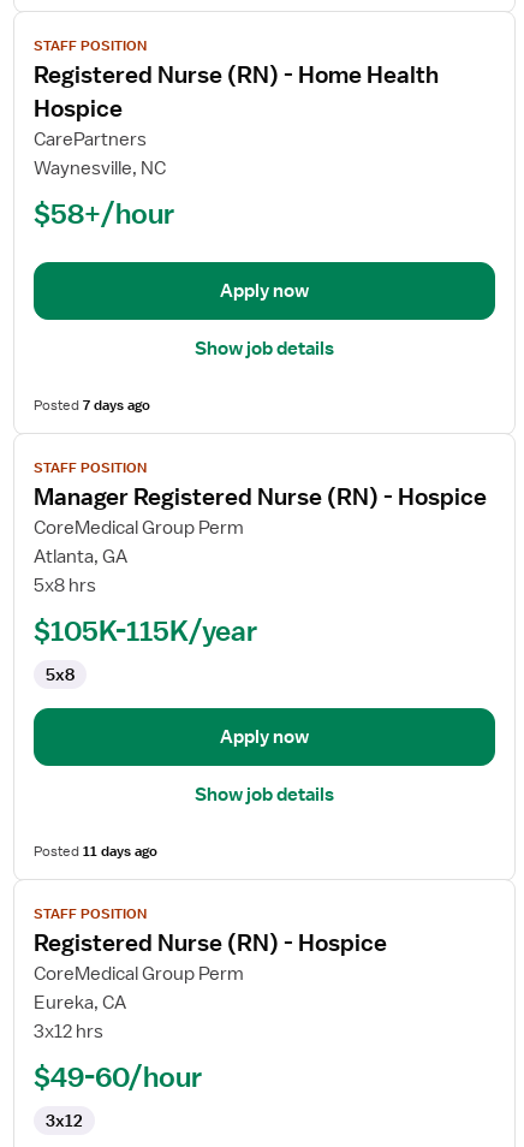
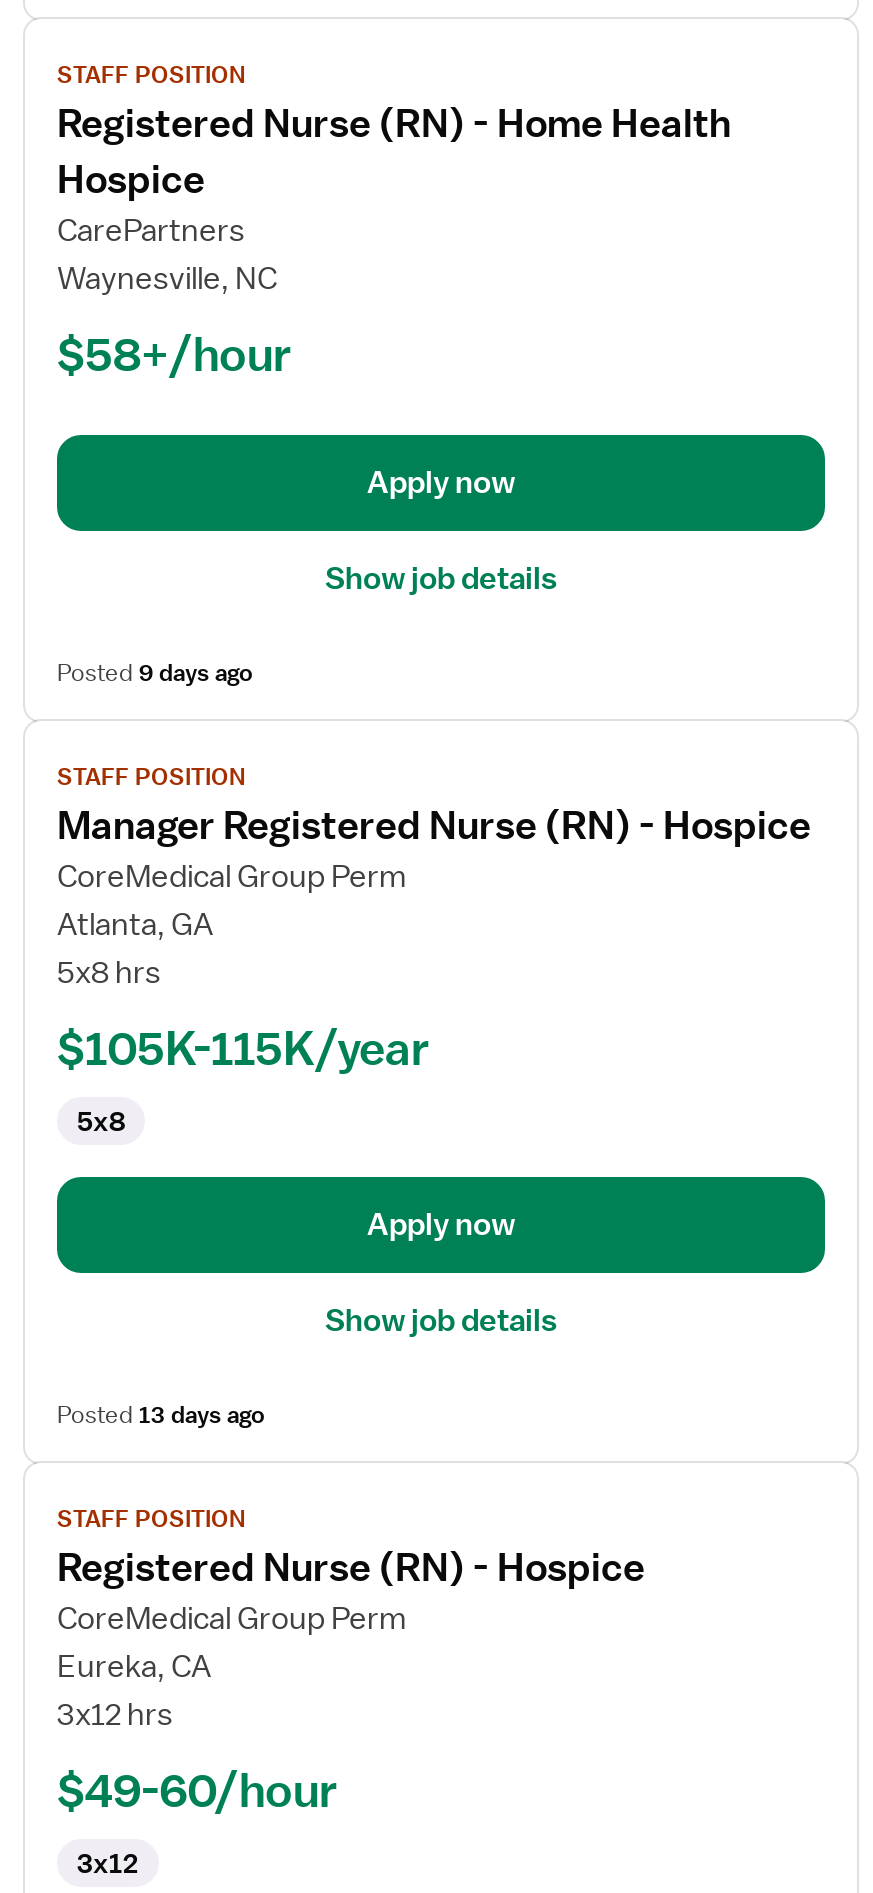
[34,395,150,415] Posted 7 days ago -> [57,657,253,689] Posted 9 days ago
[34,841,157,861] Posted 11 days ago -> [57,1399,265,1431] Posted 13 days ago

